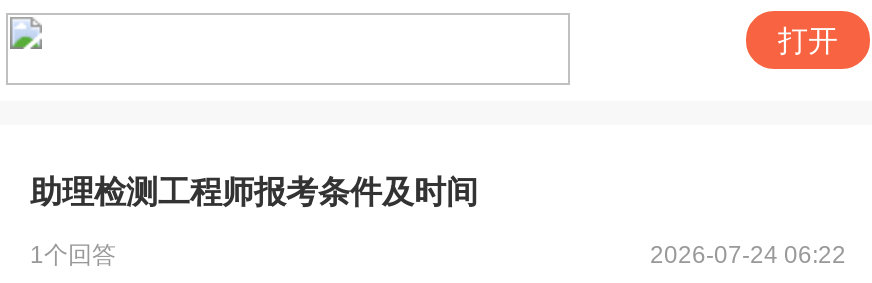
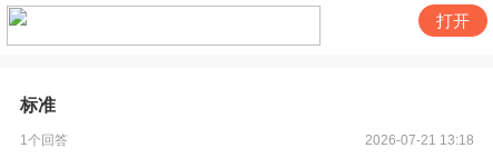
[30,175,478,209] 助理检测工程师报考条件及时间 -> [20,96,56,115] 标准
[650,241,846,269] 2026-07-24 06:22 -> [365,132,474,148] 2026-07-21 13:18

